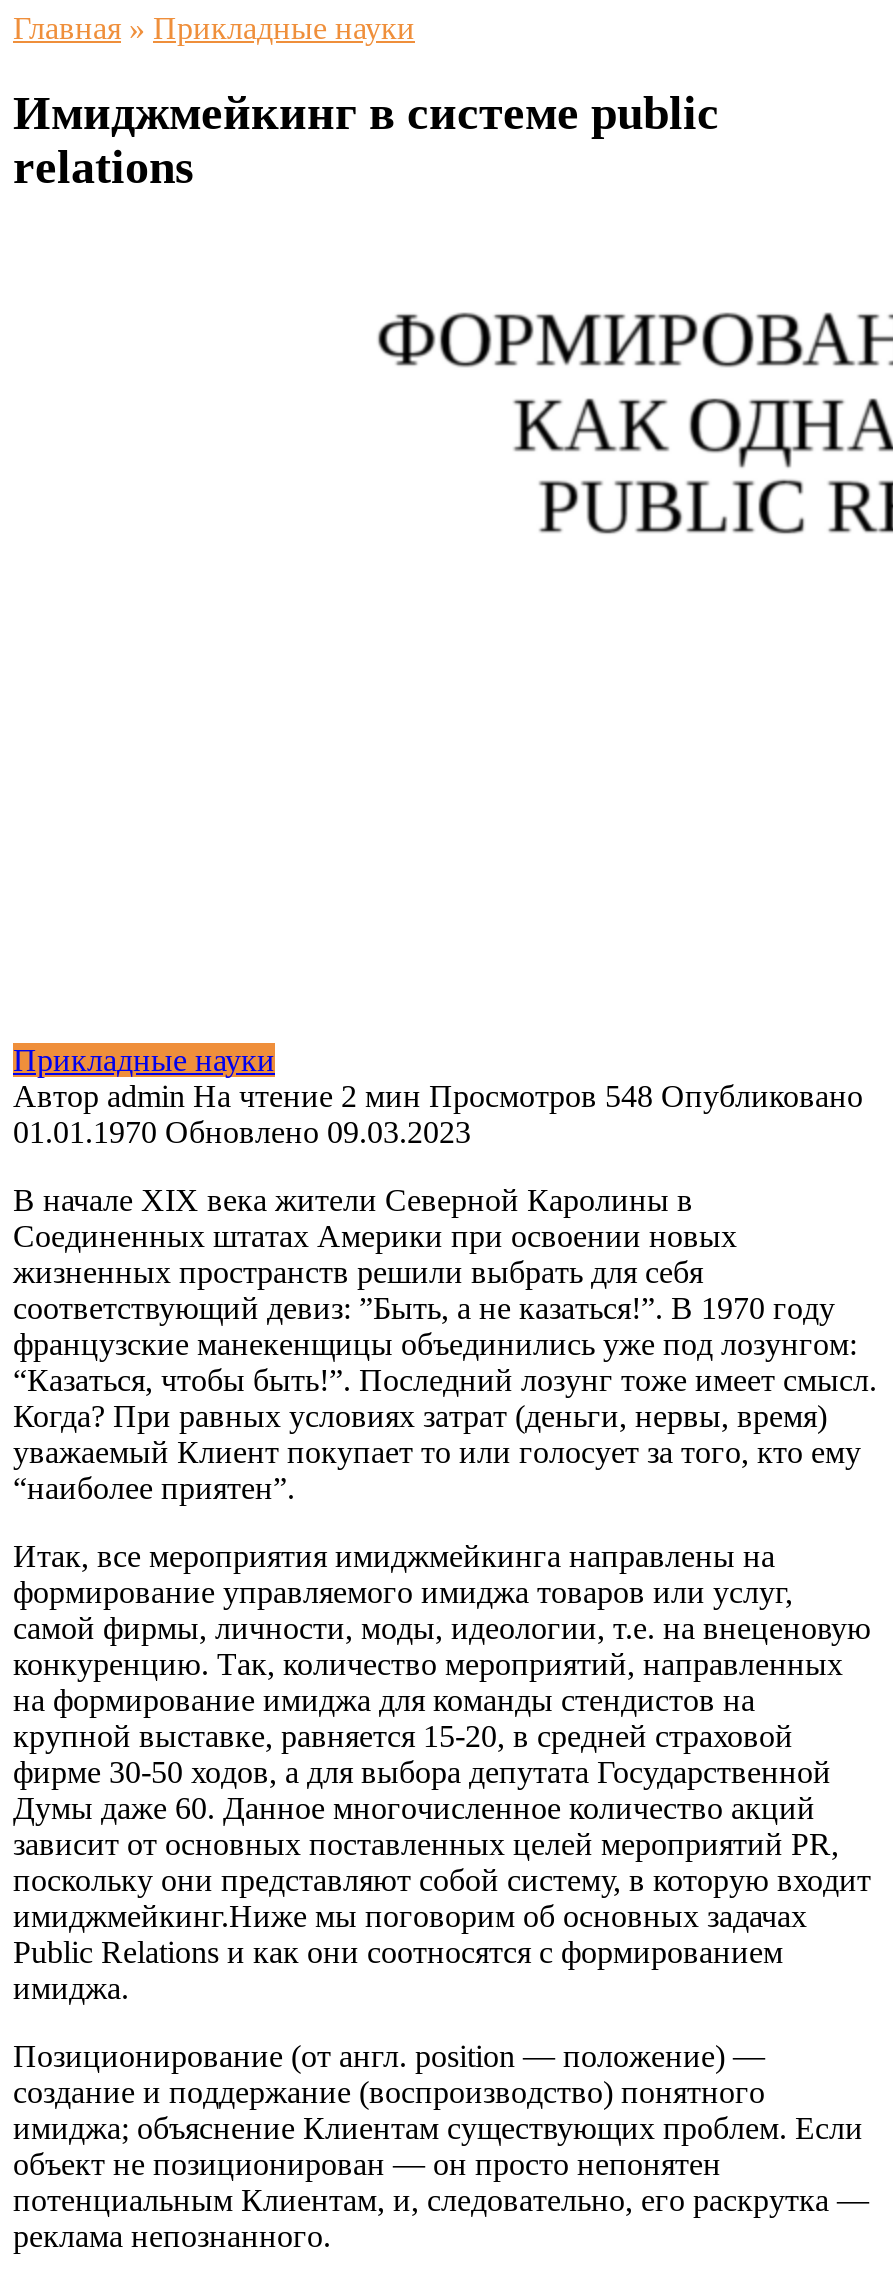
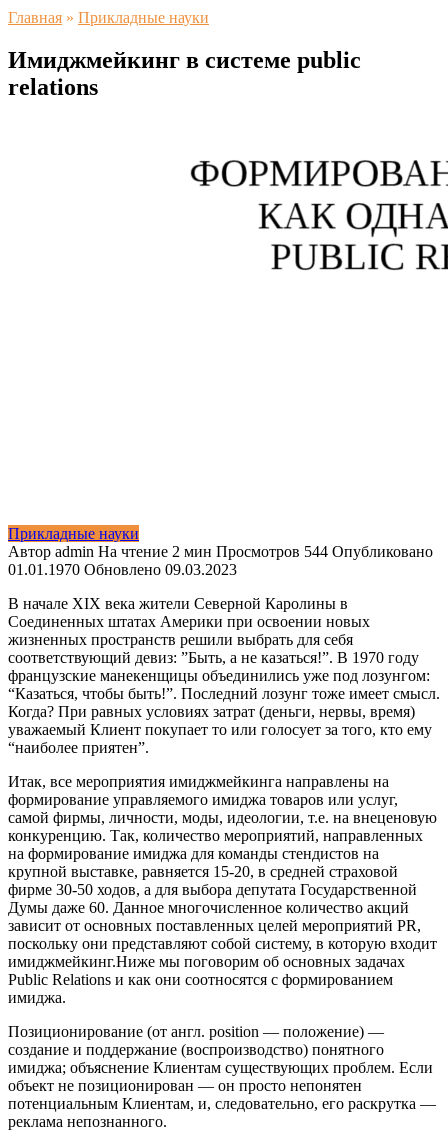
[13,1079,863,1113] Автор admin На чтение 2 мин Просмотров 548 Опубликовано -> [8,543,433,560] Автор admin На чтение 2 мин Просмотров 544 Опубликовано

